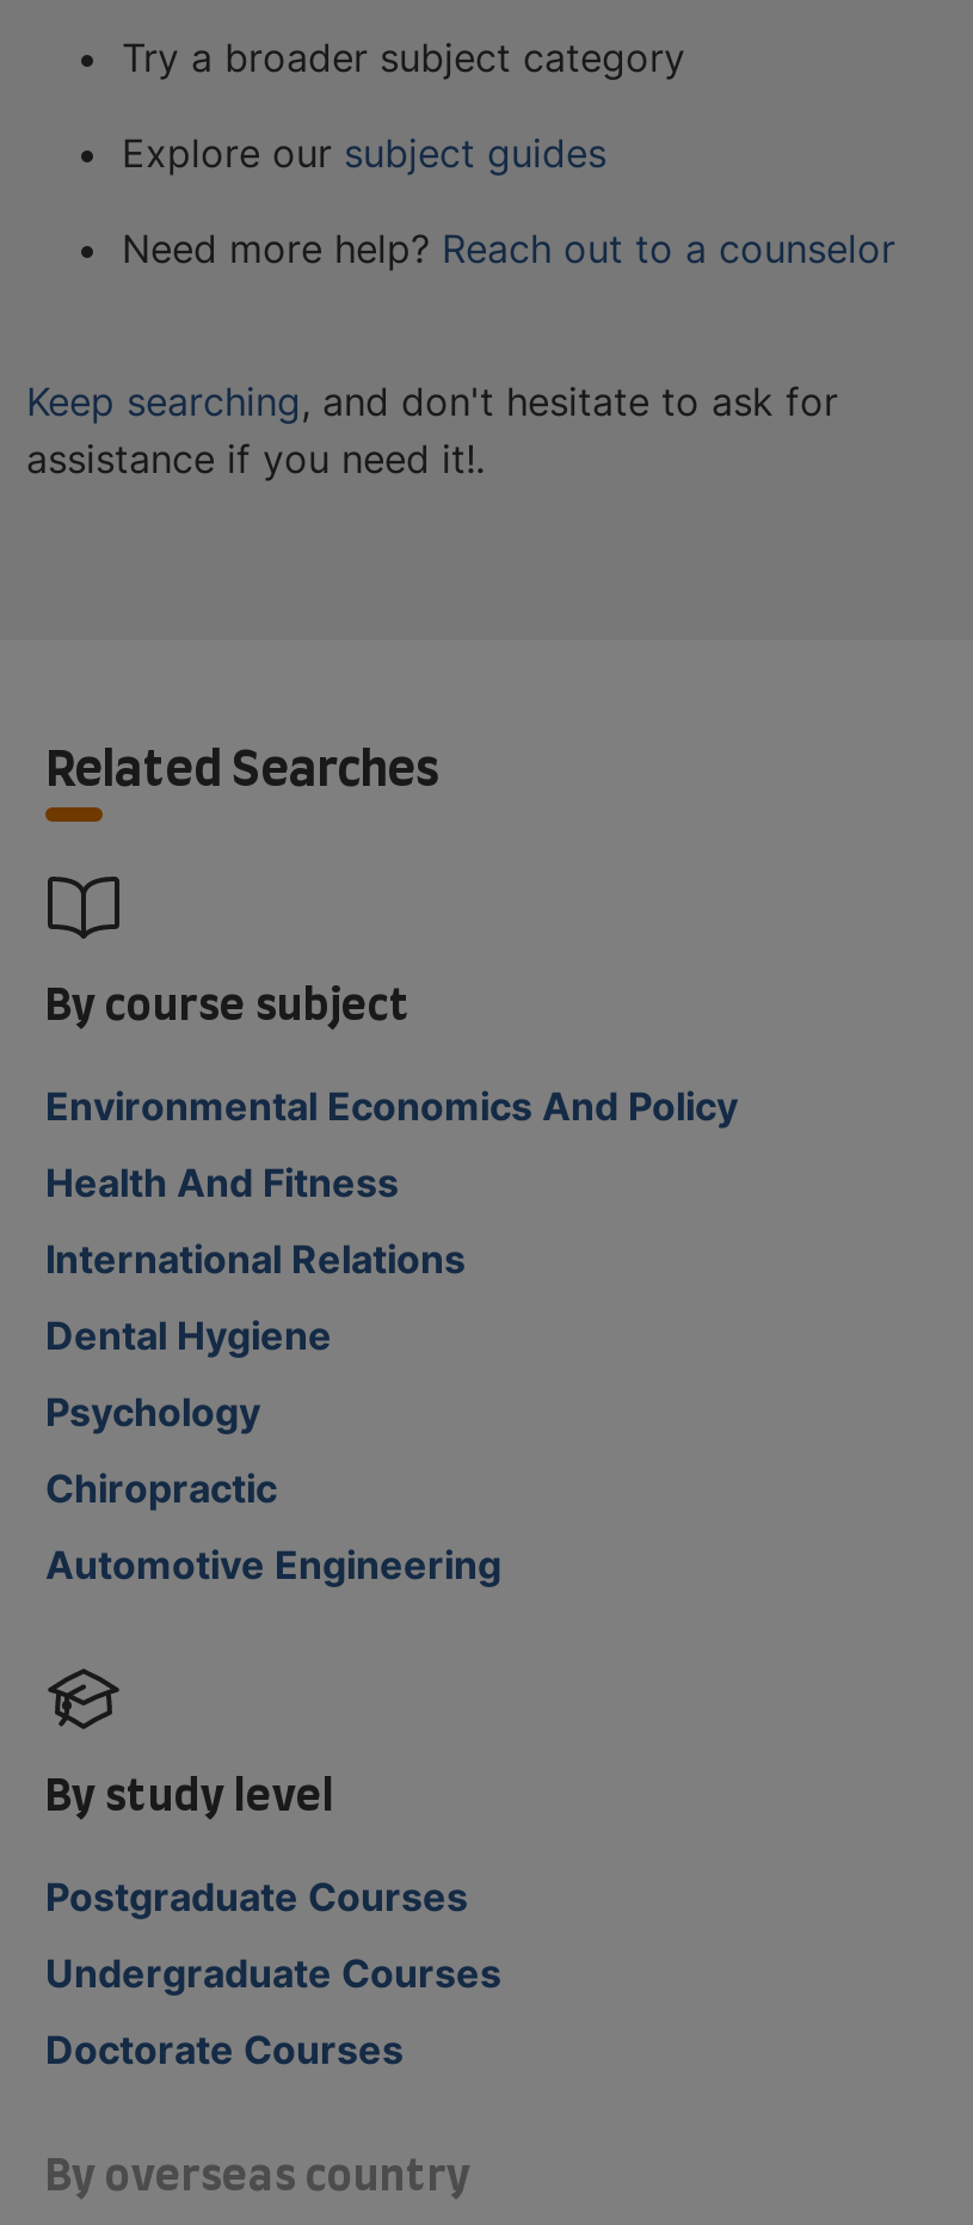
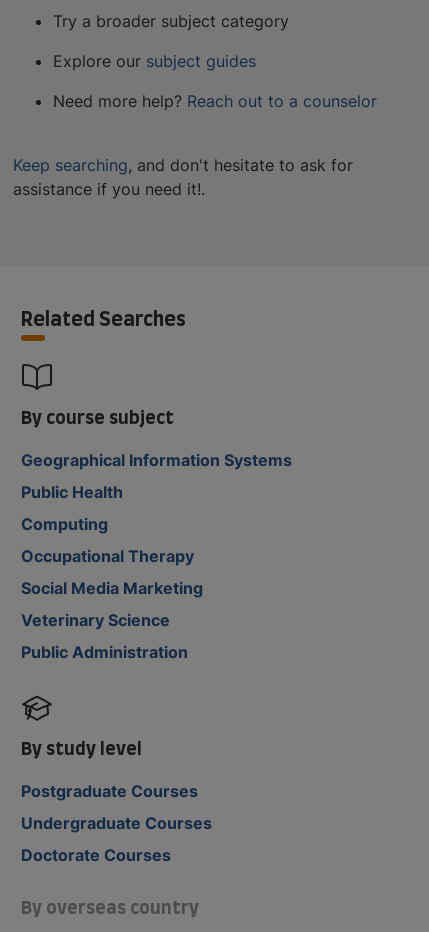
[45,1081,738,1129] Environmental Economics And Policy -> [21,450,292,470] Geographical Information Systems
[45,1158,399,1205] Health And Fitness -> [21,482,123,502] Public Health
[45,1234,466,1282] International Relations -> [21,514,108,534] Computing
[45,1310,332,1358] Dental Hygiene -> [21,546,194,566] Occupational Therapy
[45,1387,260,1435] Psychology -> [21,578,203,598] Social Media Marketing
[45,1463,277,1511] Chiropractic -> [21,610,170,630] Veterinary Science
[45,1540,501,1587] Automotive Engineering -> [21,642,188,662] Public Administration

